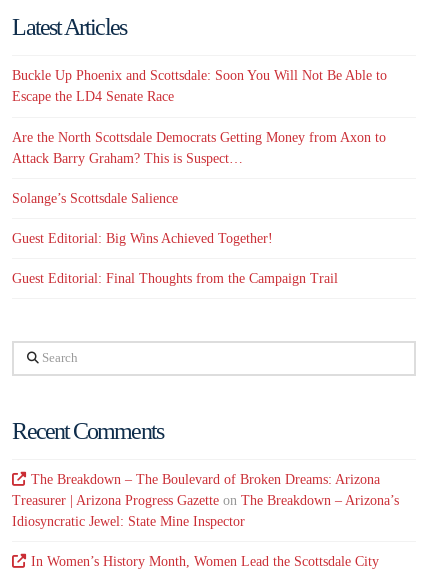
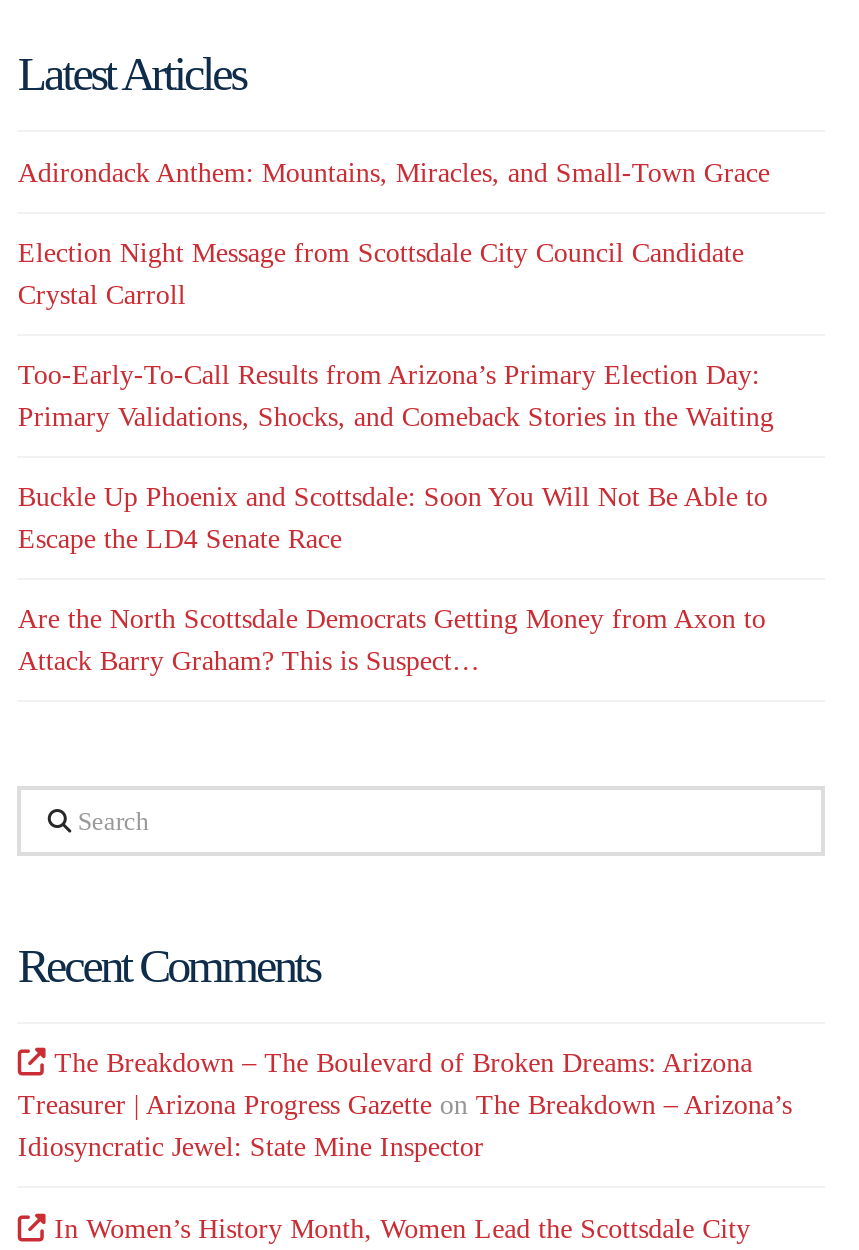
none -> [18,157,774,432] Adirondack Anthem: Mountains, Miracles, and Small-Town Grace | Election Night Message from Scottsdale City Council Candidate | Crystal Carroll | Too-Early-To-Call Results from Arizona’s Primary Election Day: | Primary Validations, Shocks, and Comeback Stories in the Waiting
moved [12,68,387,166] -> [18,482,768,676]: Buckle Up Phoenix and Scottsdale: Soon You Will Not Be Able to | Escape the LD4 Senate Race | Are the North Scottsdale Democrats Getting Money from Axon to | Attack Barry Graham? This is Suspect…
[12,191,338,286] Solange’s Scottsdale Salience | Guest Editorial: Big Wins Achieved Together! | Guest Editorial: Final Thoughts from the Campaign Trail -> none

